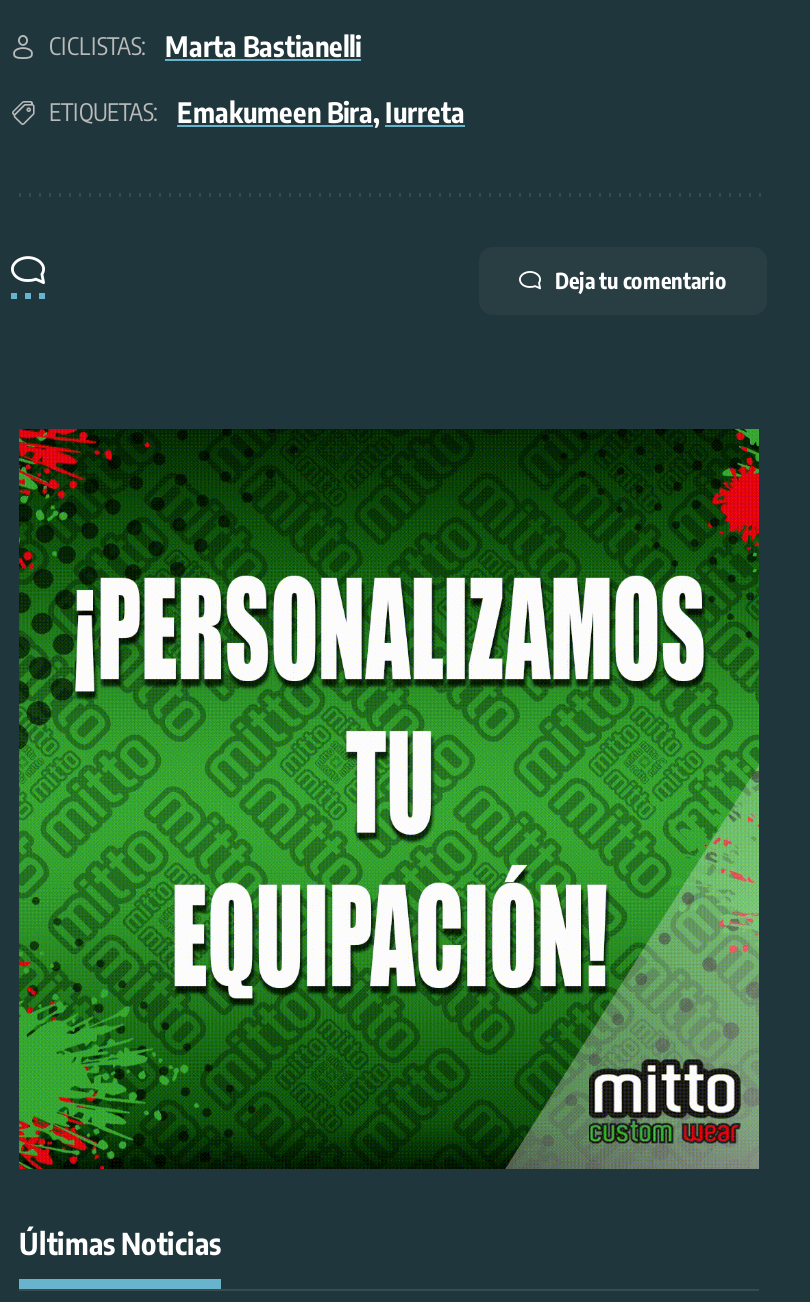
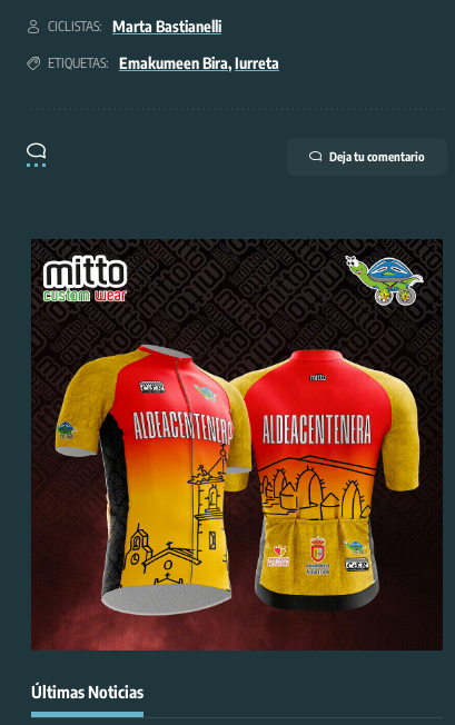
[17,427,761,1169] [image] -> [31,239,443,652] [image]

